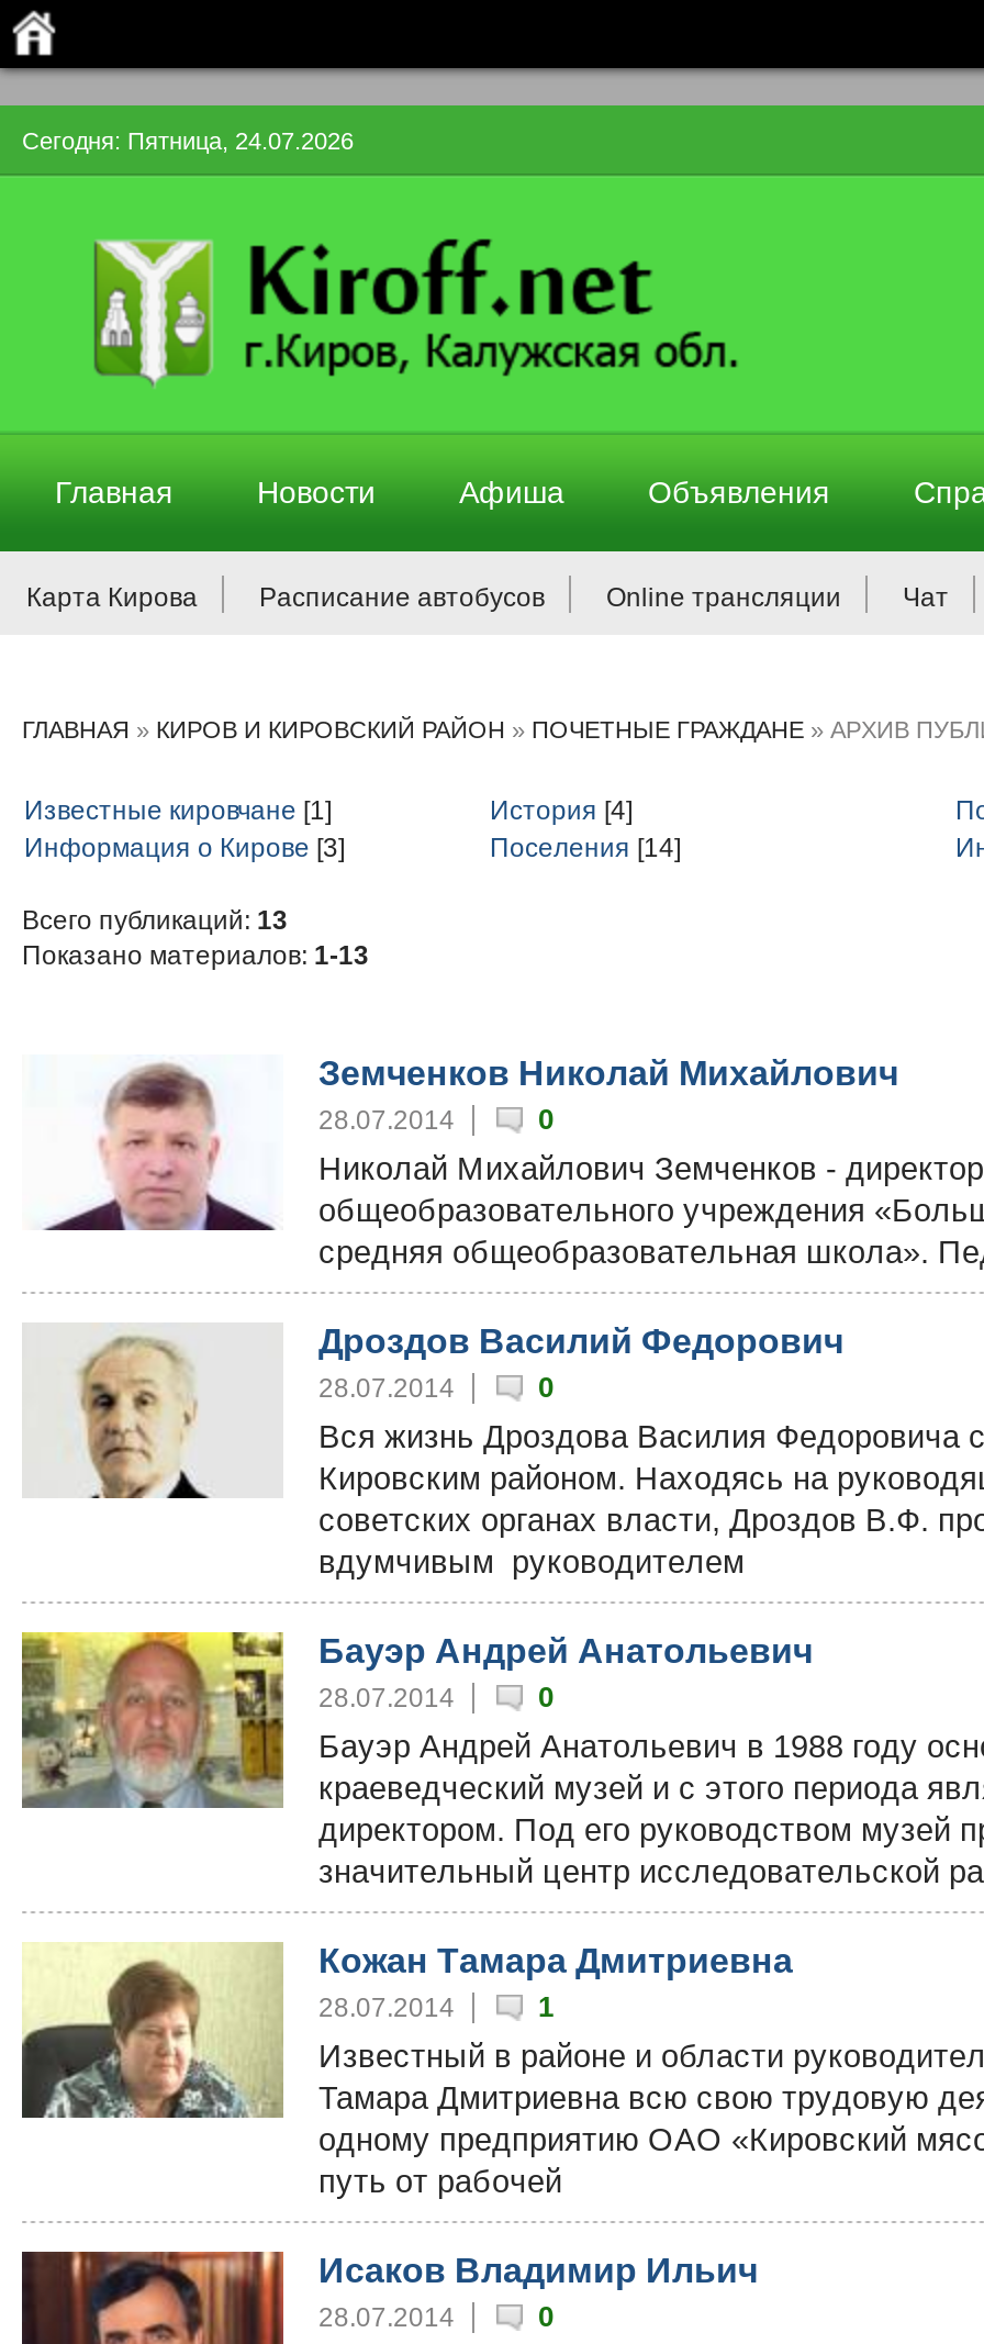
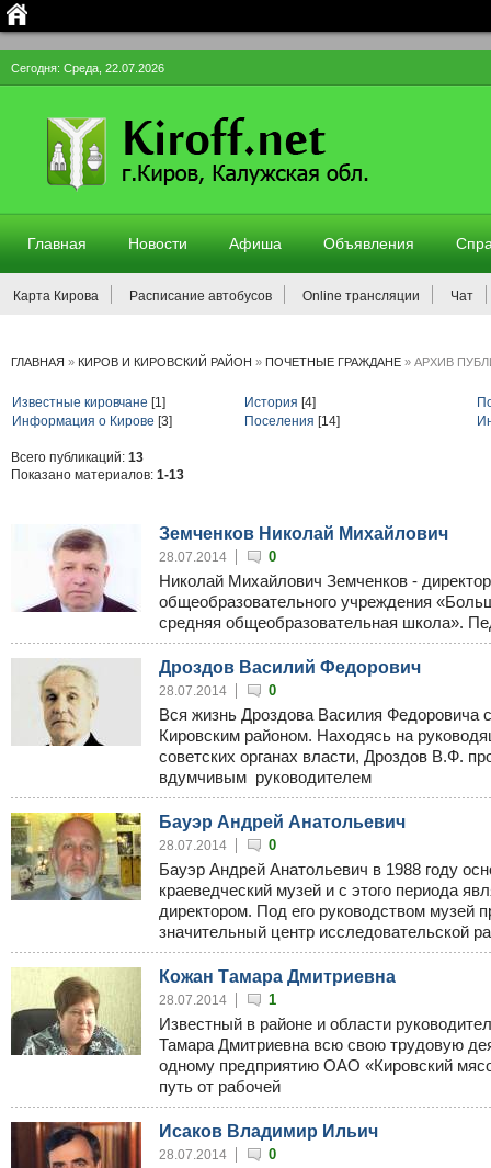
[22,127,354,154] Сегодня: Пятница, 24.07.2026 -> [11,61,164,75] Сегодня: Среда, 22.07.2026

